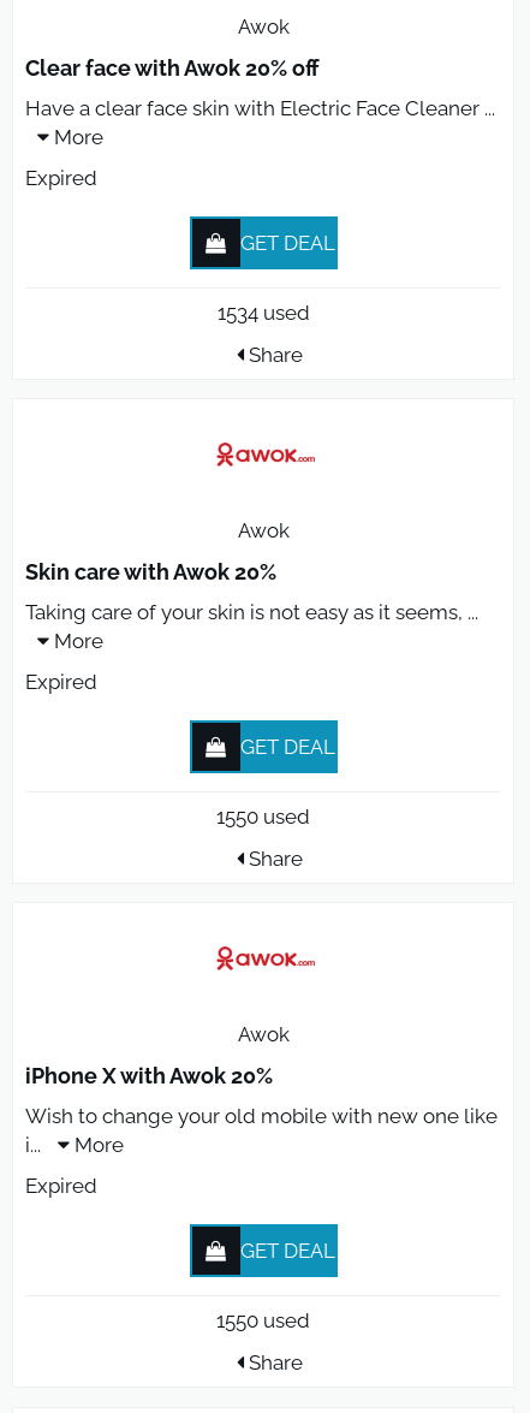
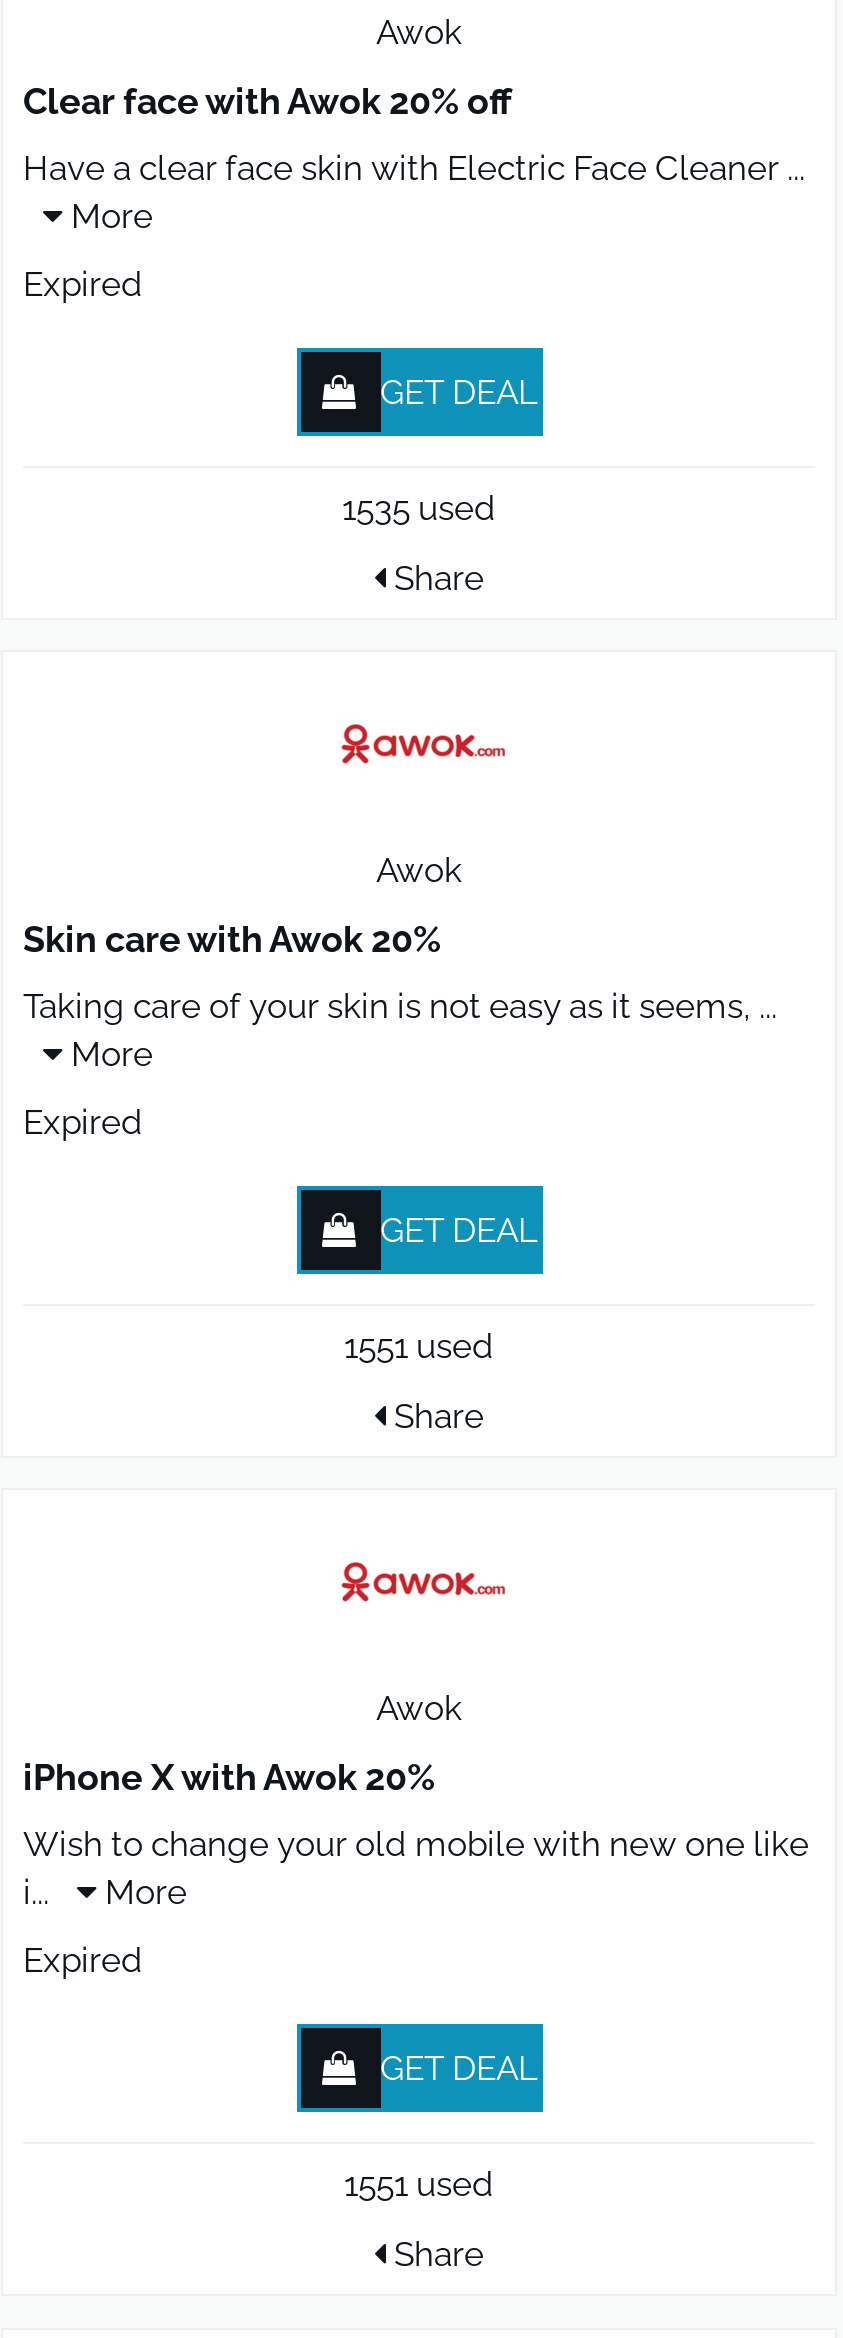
[217,300,309,324] 1534 used -> [342,488,496,528] 1535 used
[216,805,310,829] 1550 used -> [344,1326,494,1366] 1551 used
[216,1309,310,1333] 1550 used -> [344,2165,494,2205] 1551 used

